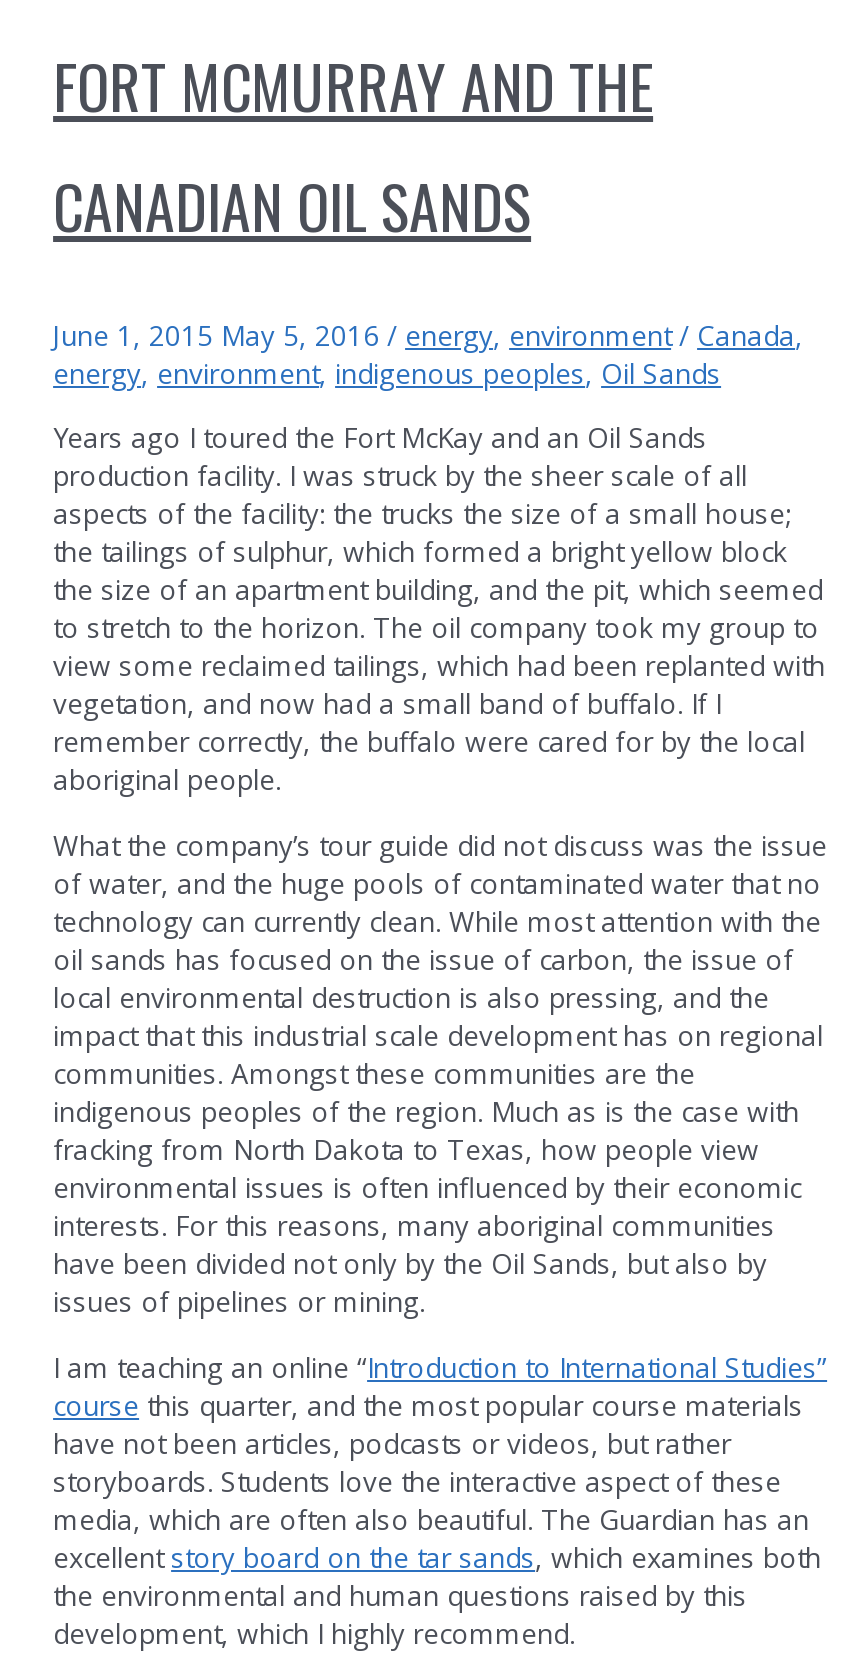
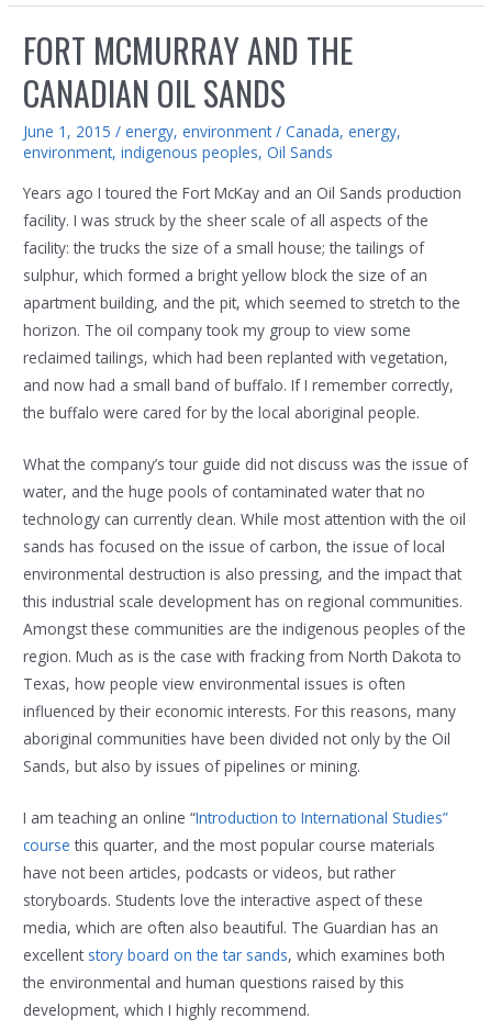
moved [53,159,531,249] -> [23,68,286,118]: CANADIAN OIL SANDS
[53,315,803,391] June 1, 2015 May 5, 2016 / energy, environment / Canada, | energy, environment, indigenous peoples, Oil Sands -> [23,121,401,163] June 1, 2015 / energy, environment / Canada, energy, | environment, indigenous peoples, Oil Sands

